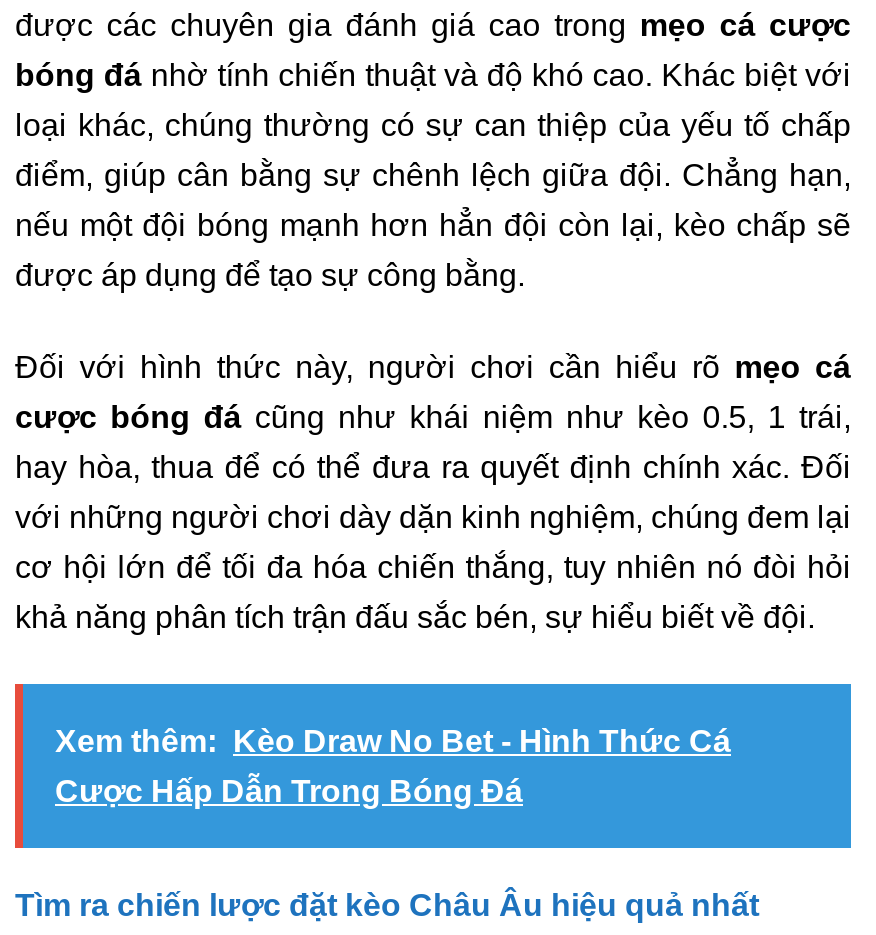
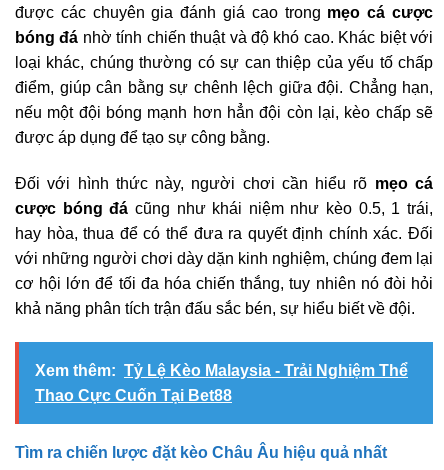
[55,724,731,758] Xem thêm: Kèo Draw No Bet - Hình Thức Cá -> [35,362,408,379] Xem thêm: Tỷ Lệ Kèo Malaysia - Trải Nghiệm Thể
[55,774,523,808] Cược Hấp Dẫn Trong Bóng Đá -> [35,387,232,404] Thao Cực Cuốn Tại Bet88

